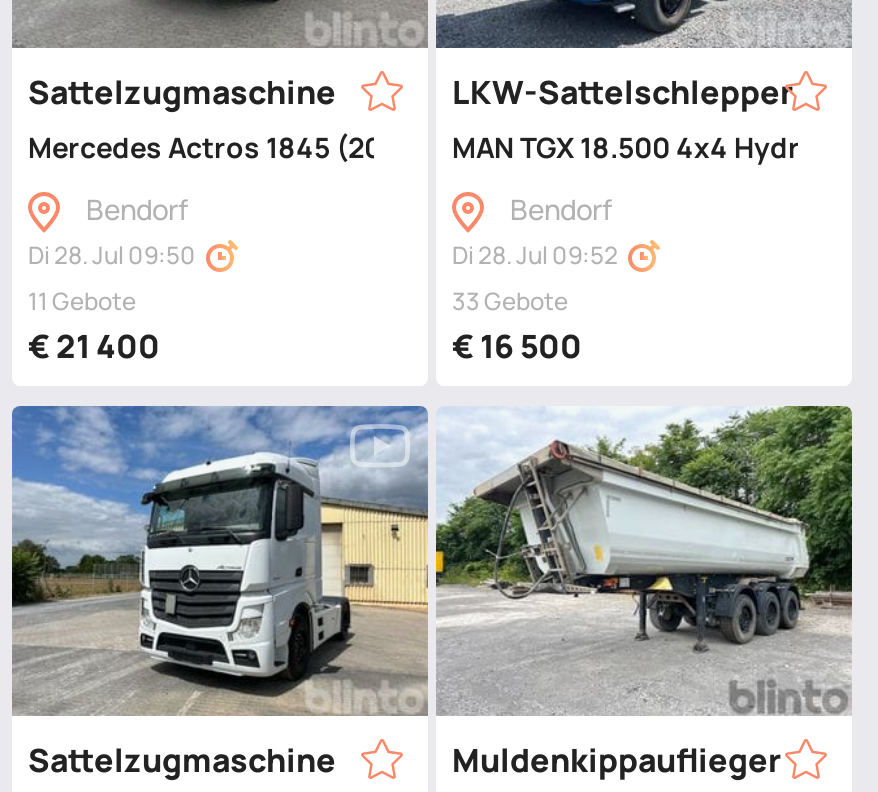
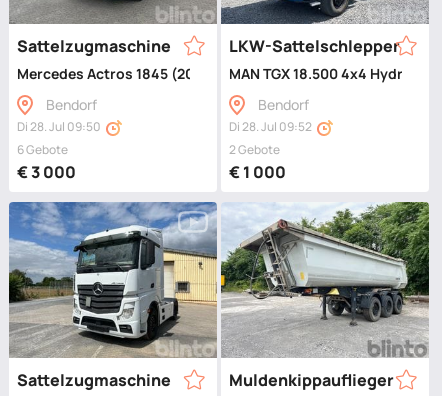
[28,283,136,317] 11 Gebote -> [17,141,68,158] 6 Gebote
[452,283,568,317] 33 Gebote -> [229,141,280,158] 2 Gebote
[28,323,160,367] € 21 400 -> [17,161,76,183] € 3 000
[452,323,582,367] € 16 500 -> [229,161,286,183] € 1 000

